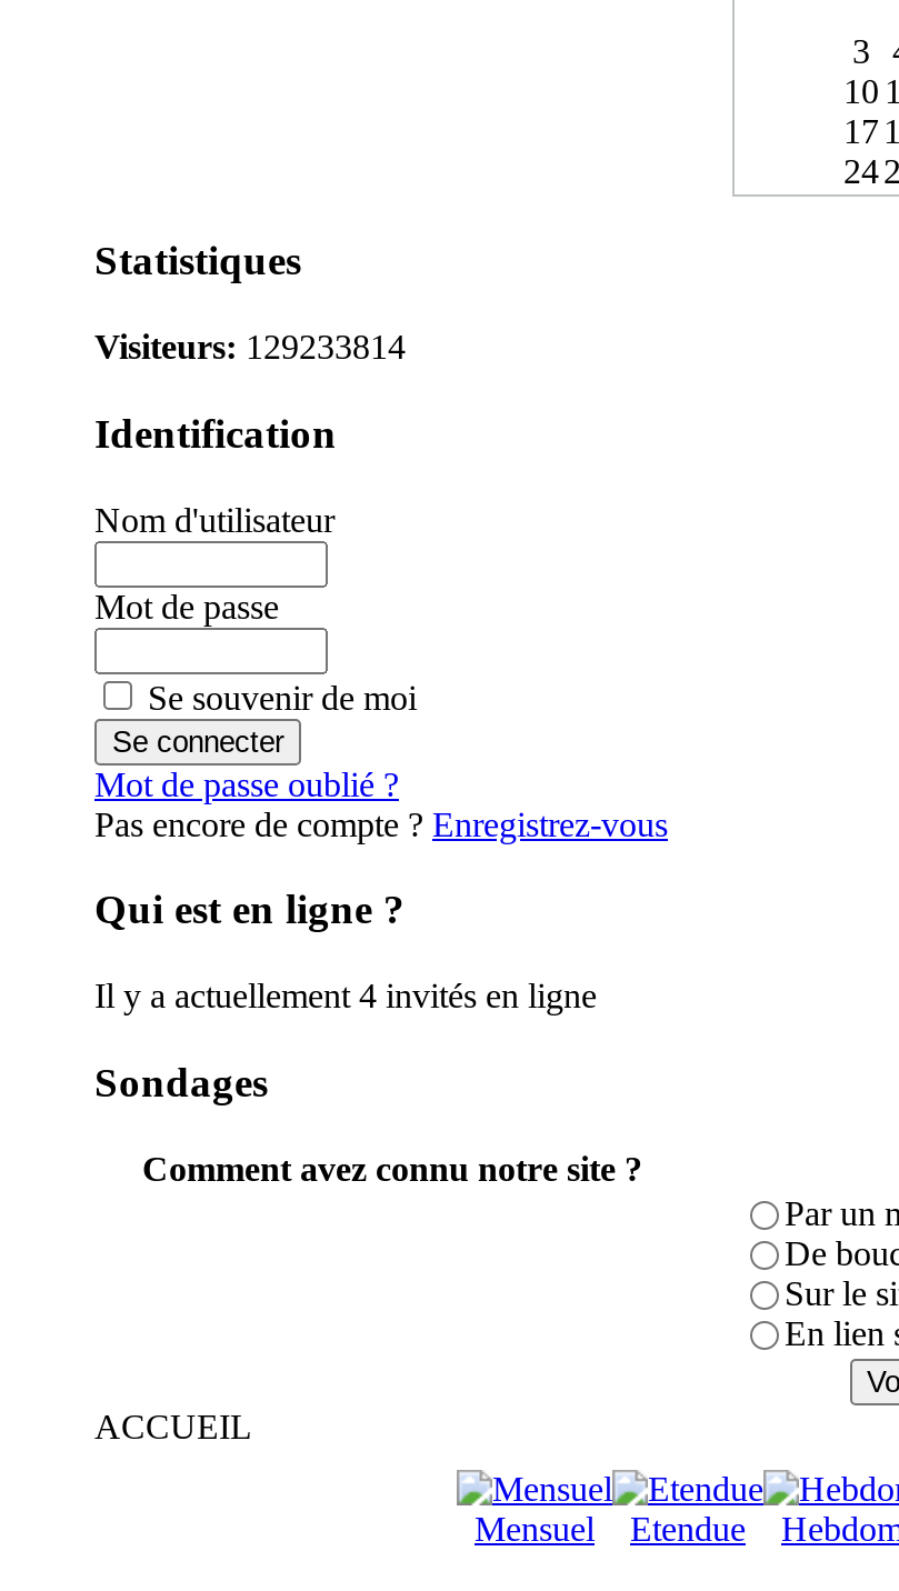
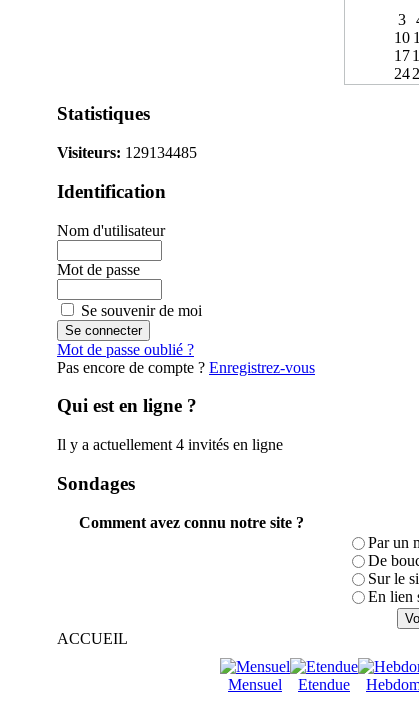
[94,328,406,366] Visiteurs: 129233814 -> [57,144,197,161] Visiteurs: 129134485

